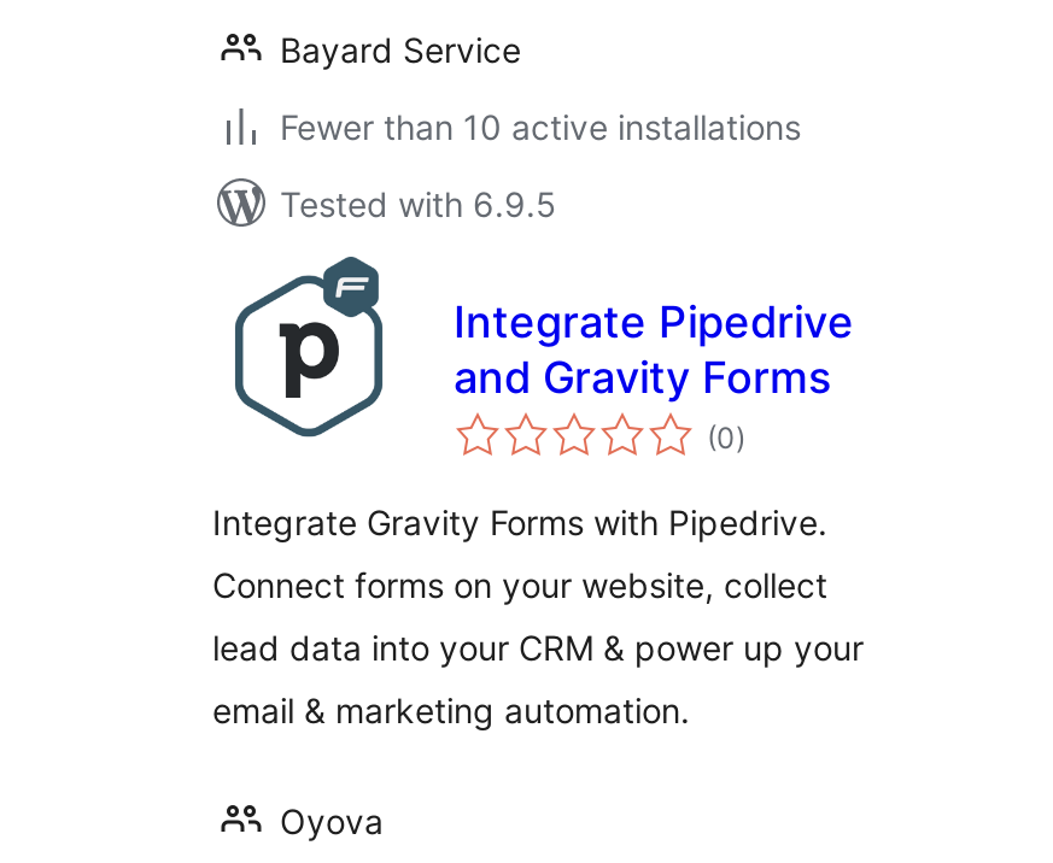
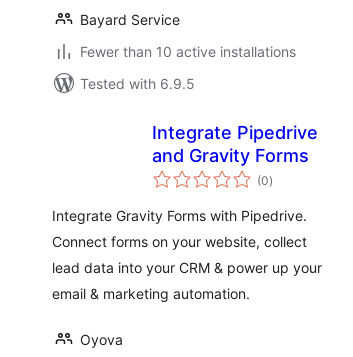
[232,253,386,439] [image] -> none

